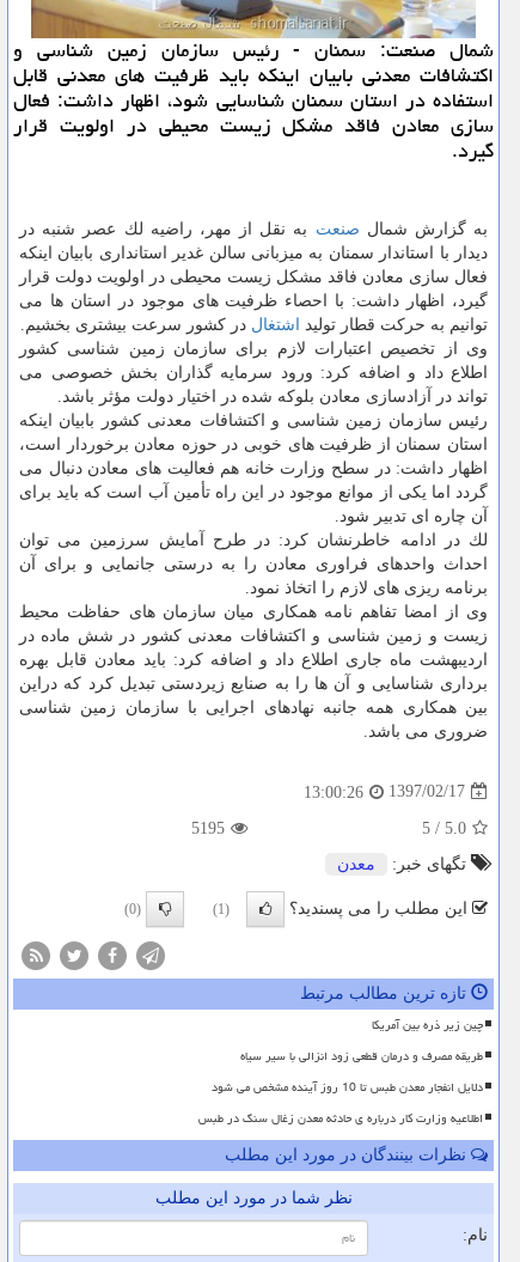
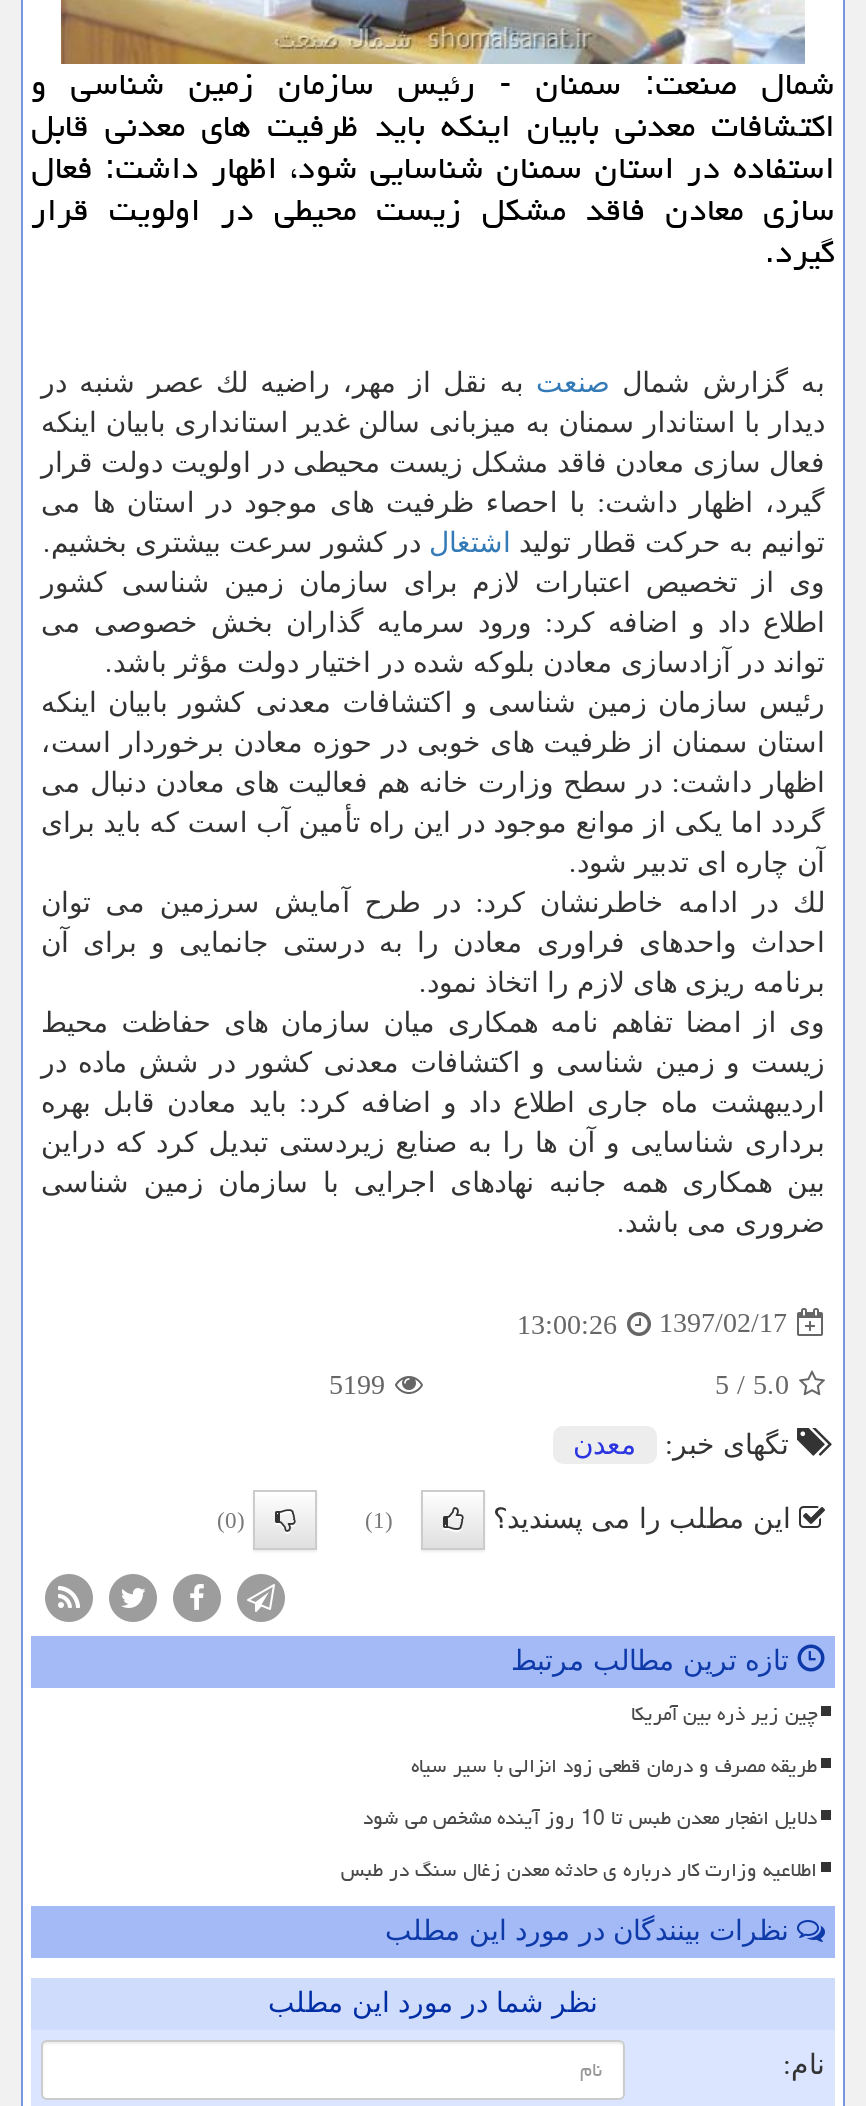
[191,819,225,837] 5195 -> [329,1370,385,1400] 5199

